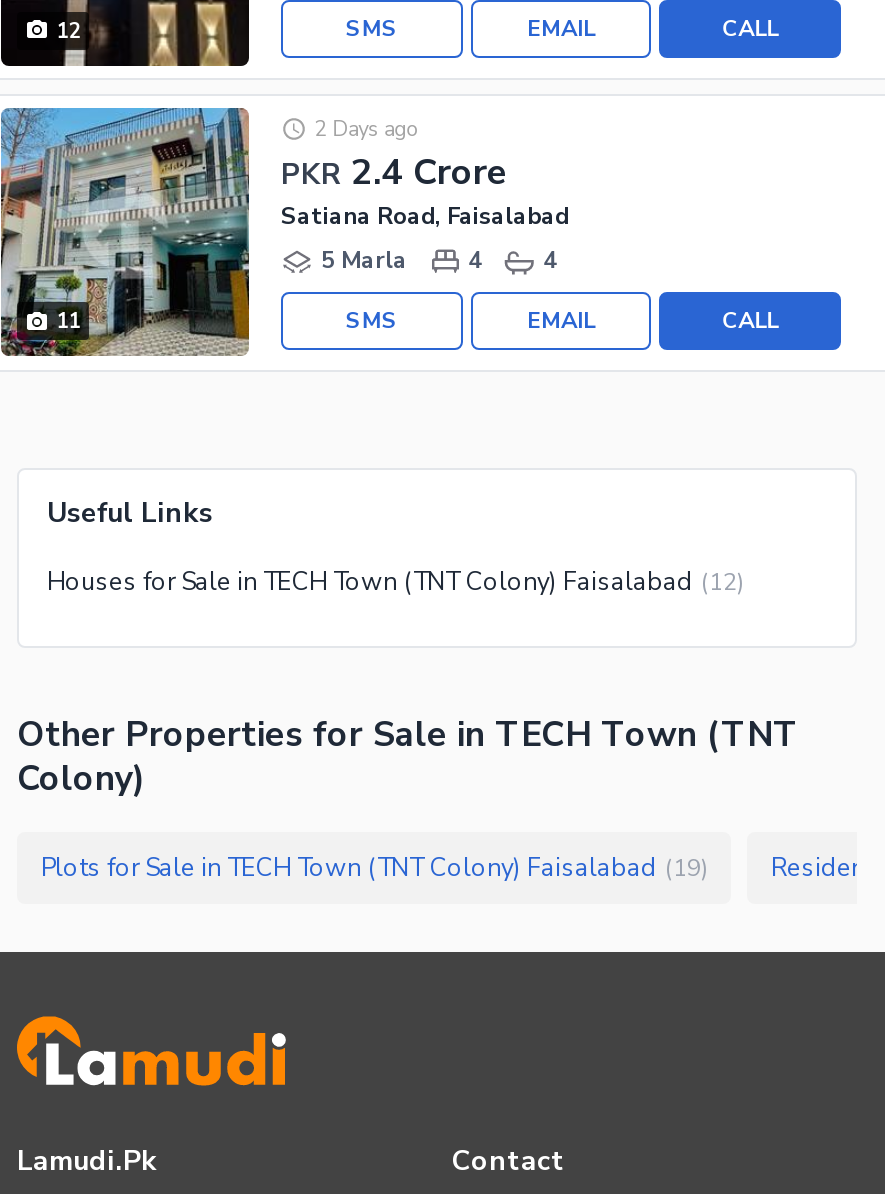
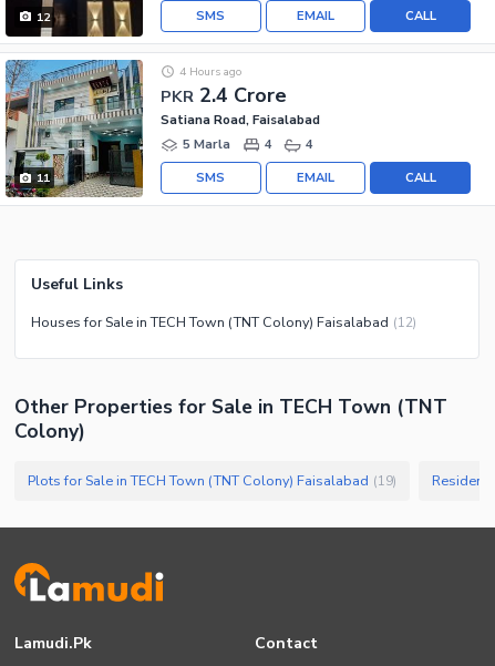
[314,113,416,143] 2 Days ago -> [179,63,241,79] 4 Hours ago

